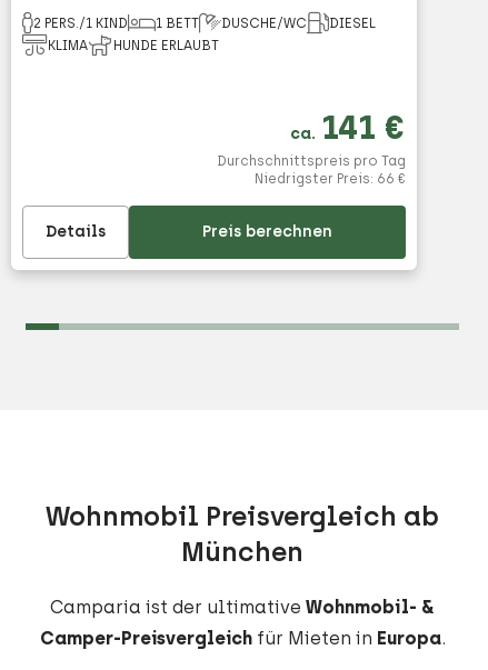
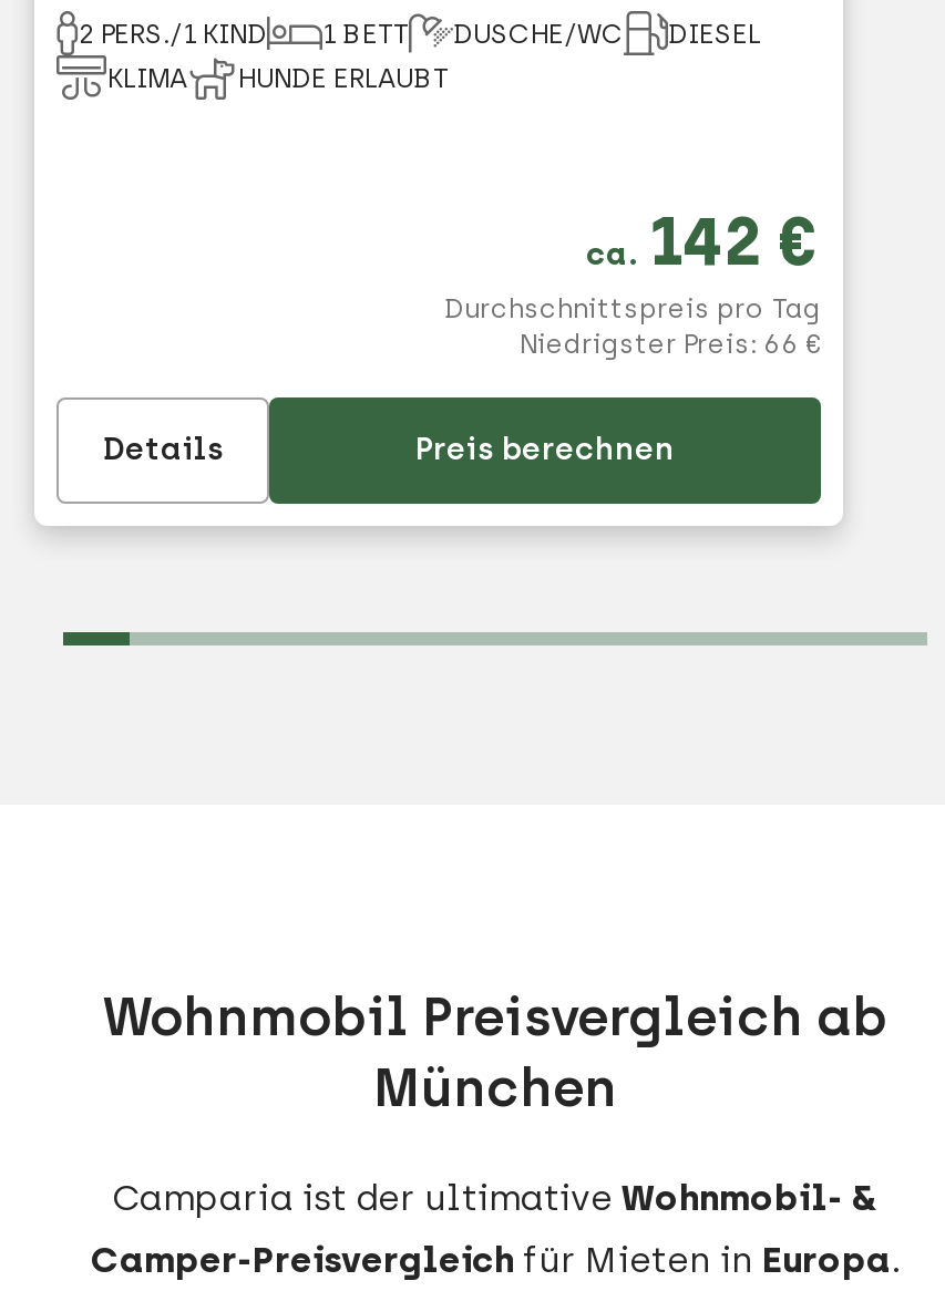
[290,107,406,148] ca. 141 € -> [586,200,821,282] ca. 142 €

